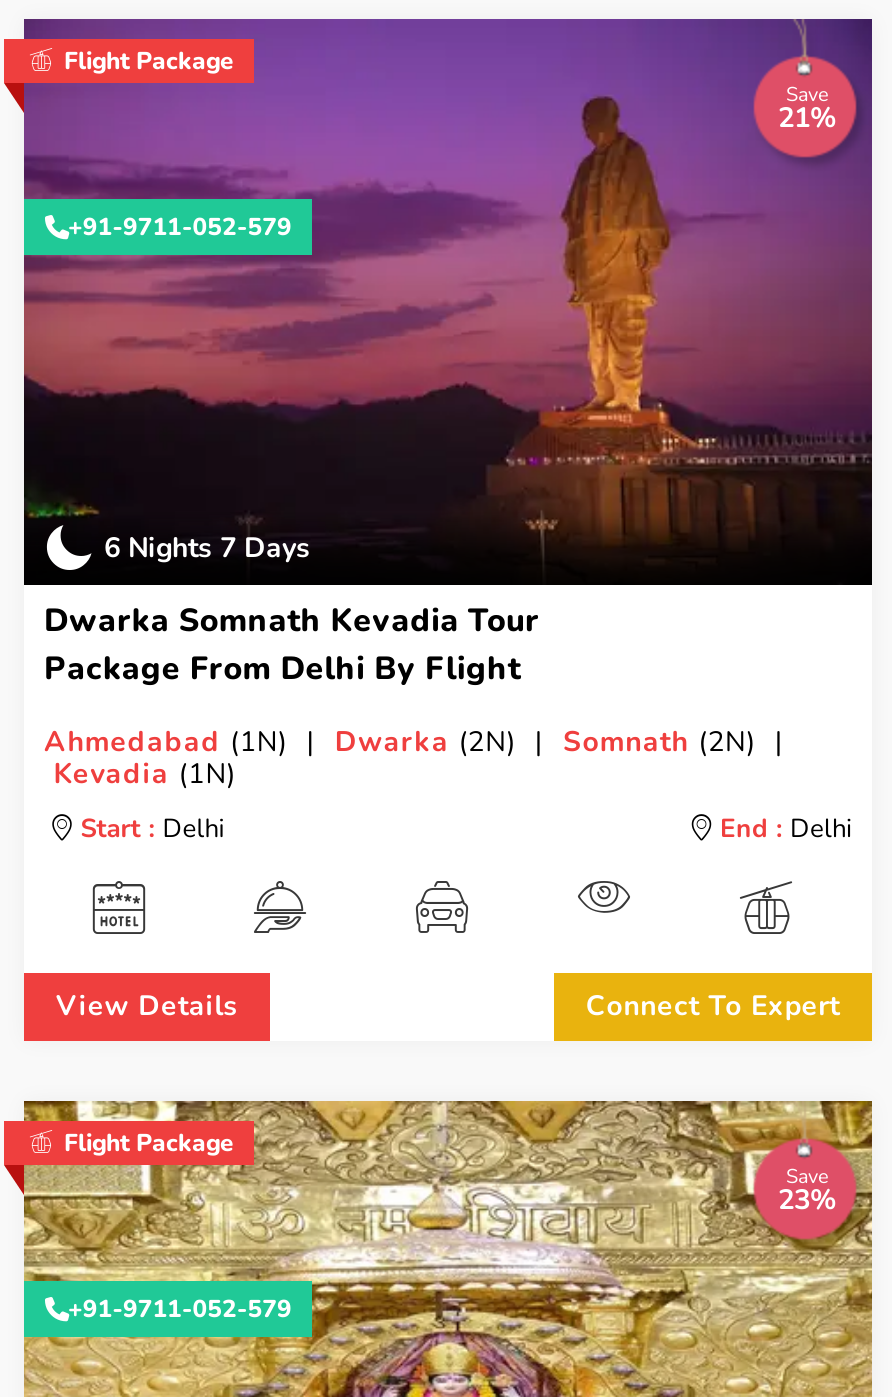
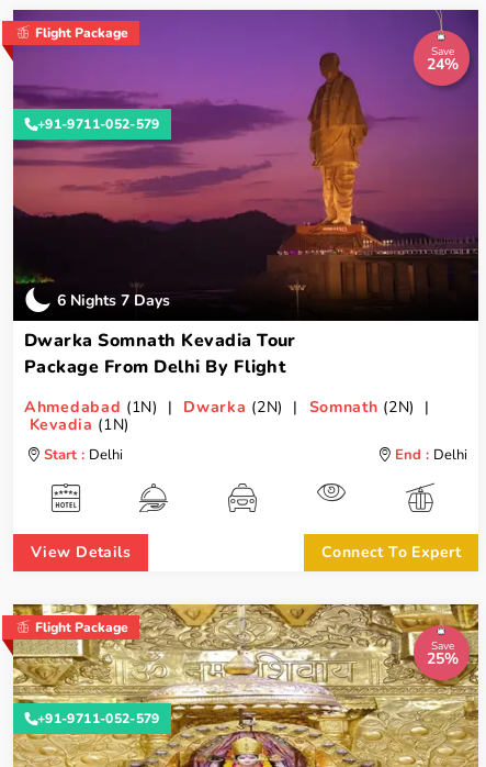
[778,99,836,137] 21% -> [427,54,459,75] 24%
[778,1180,836,1218] 23% -> [427,648,459,669] 25%

